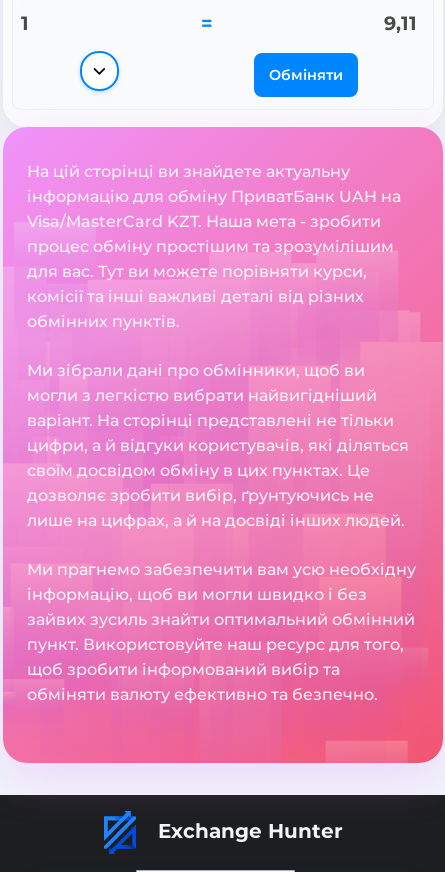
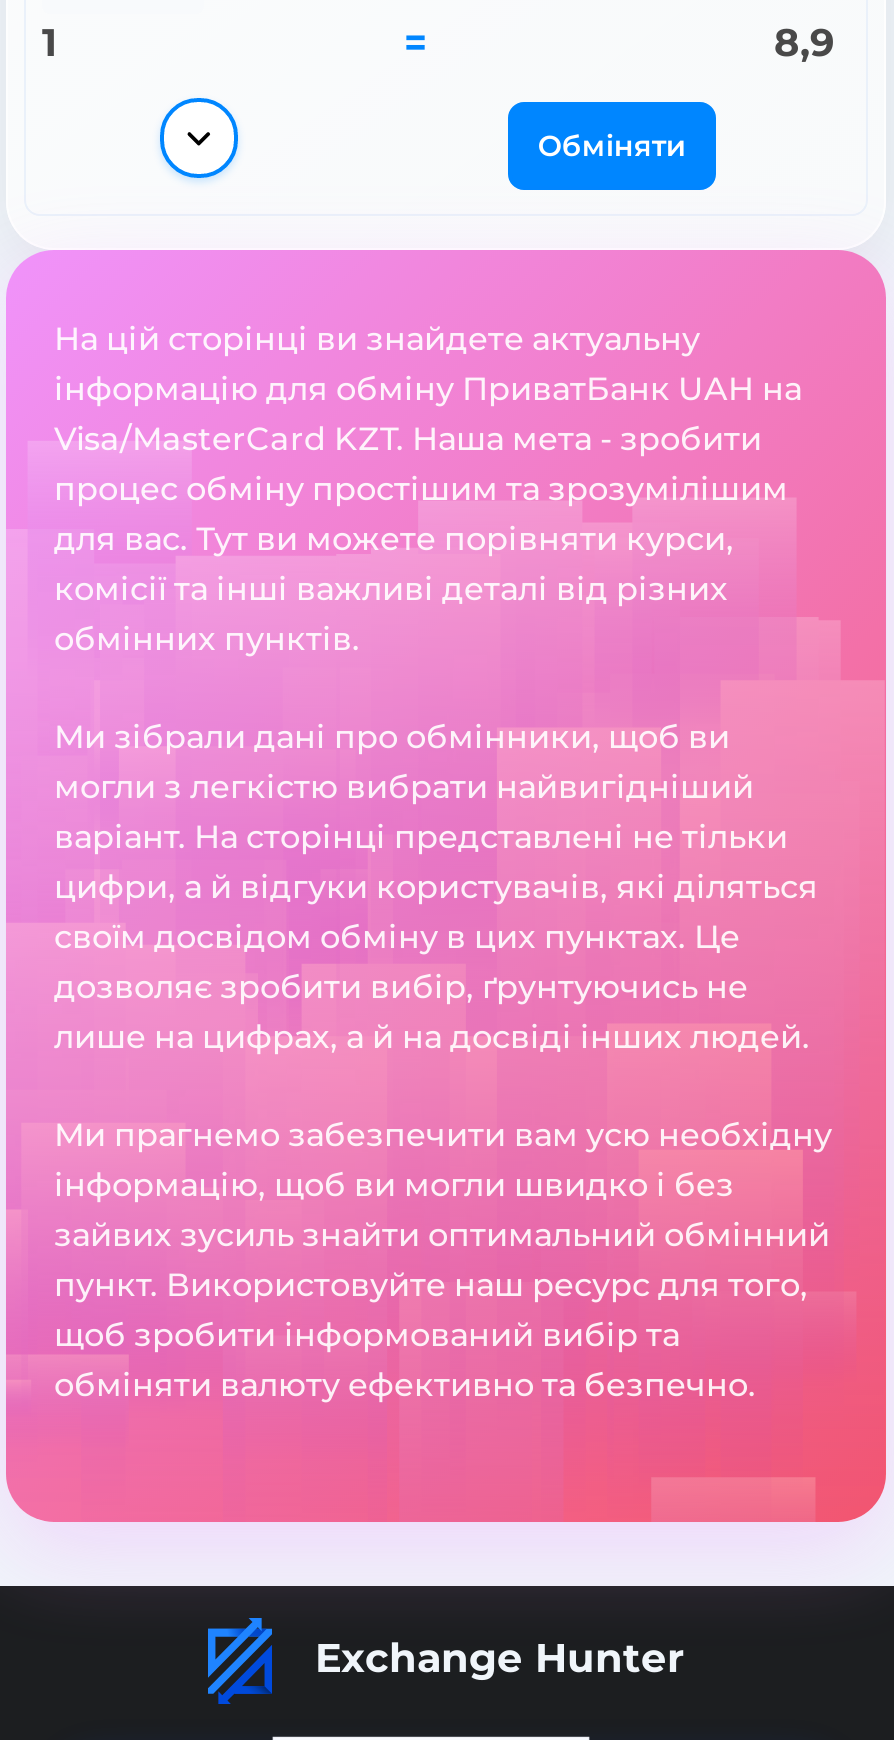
[384,11,417,35] 9,11 -> [774,18,834,66] 8,9

